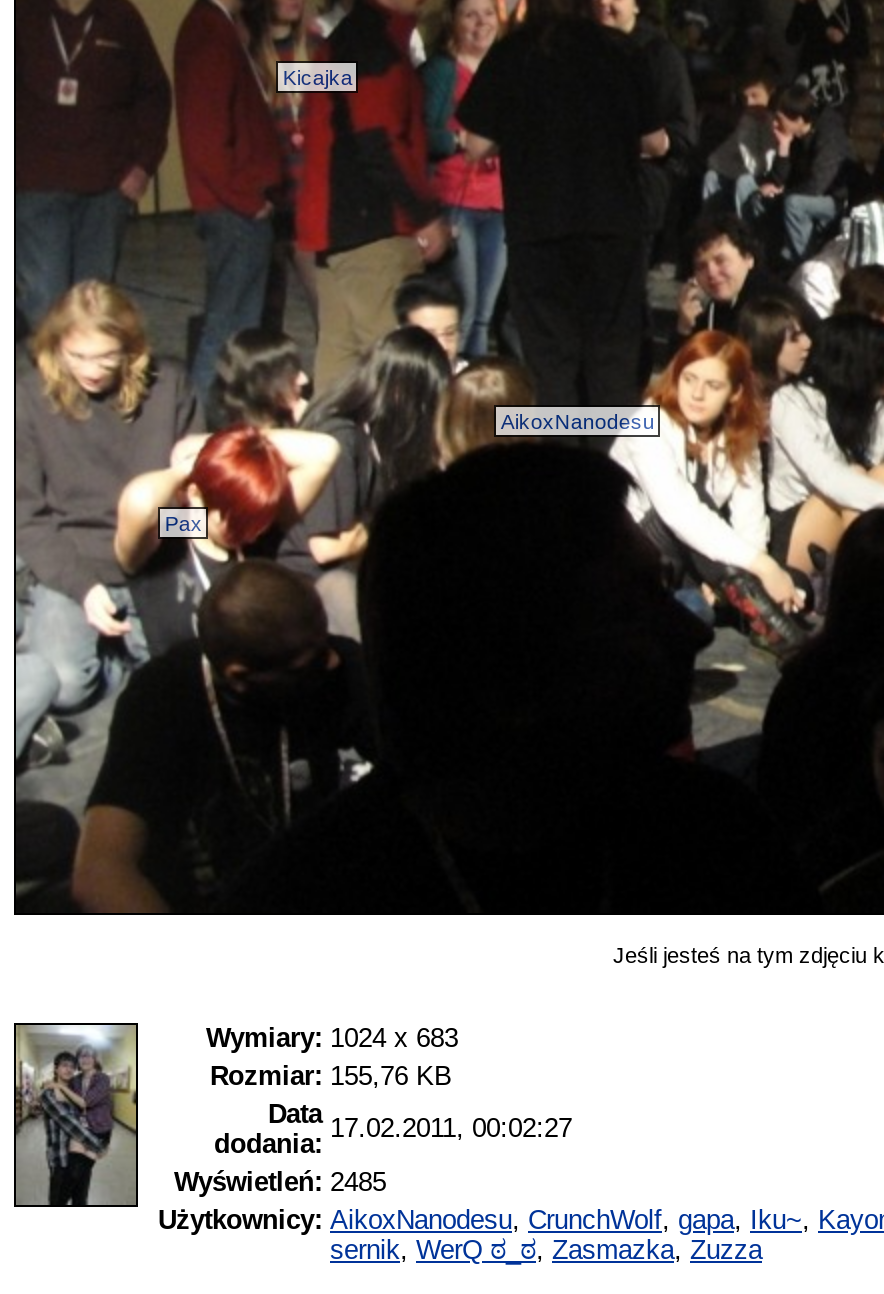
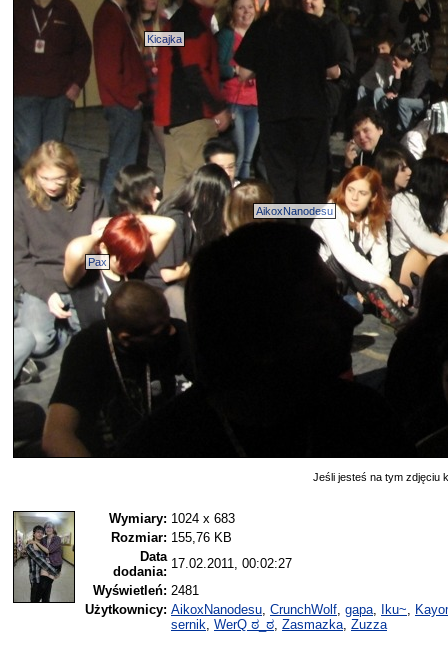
[174,1167,386,1197] Wyświetleń: 2485 -> [93,583,199,598] Wyświetleń: 2481

